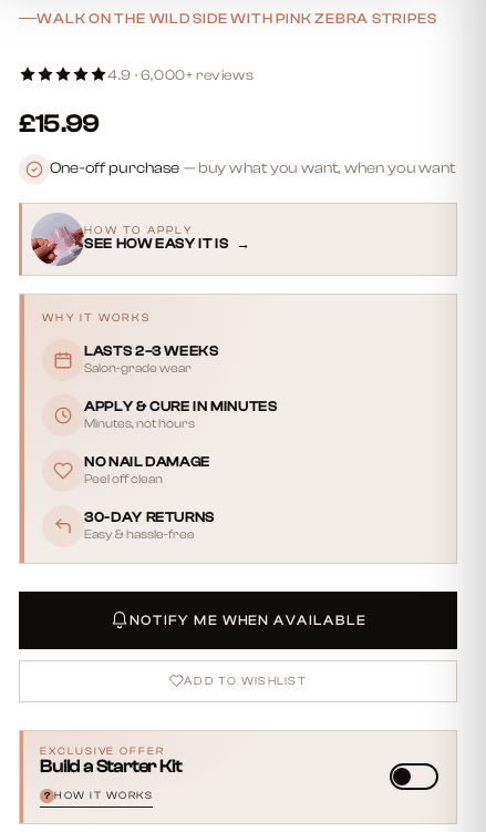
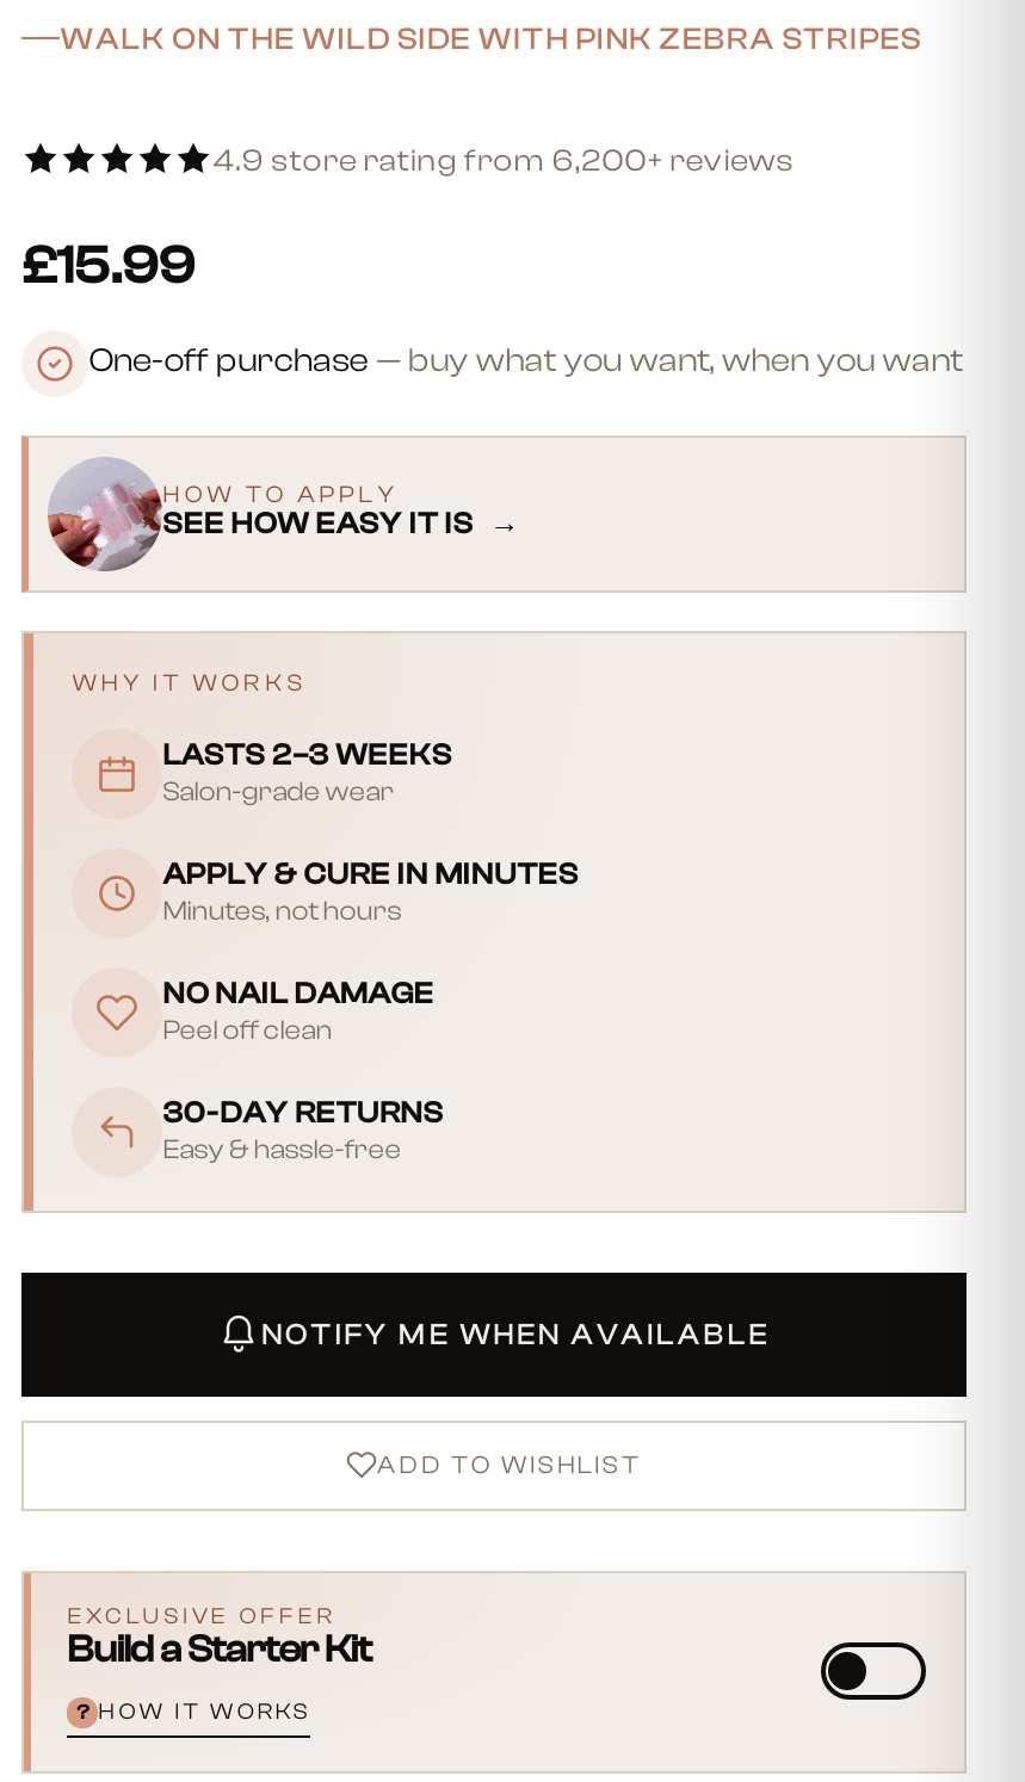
[108,66,254,83] 4.9 · 6,000+ reviews -> [213,141,794,177] 4.9 store rating from 6,200+ reviews

